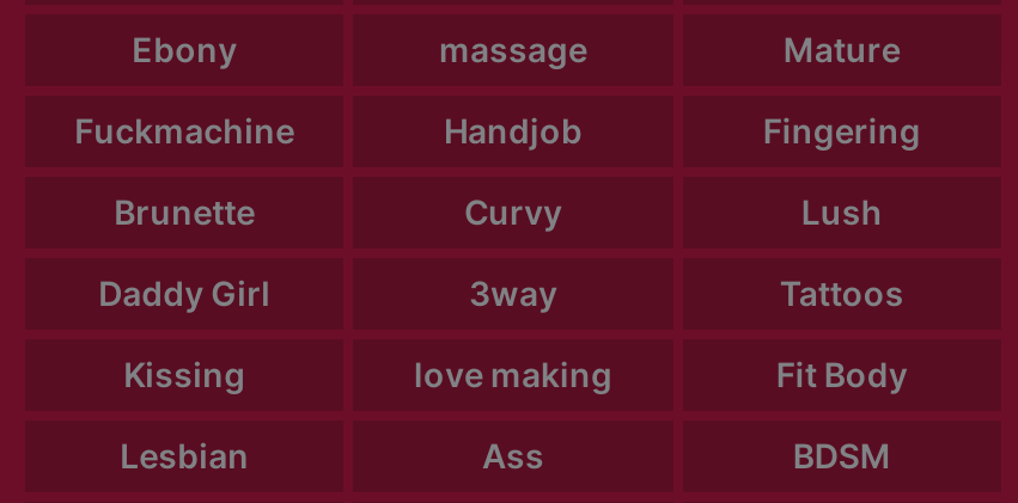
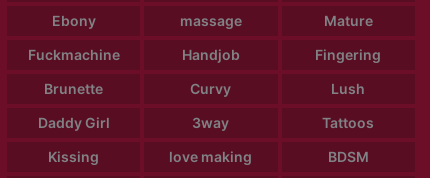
[120,354,907,476] Fit Body | Lesbian | Ass -> none

